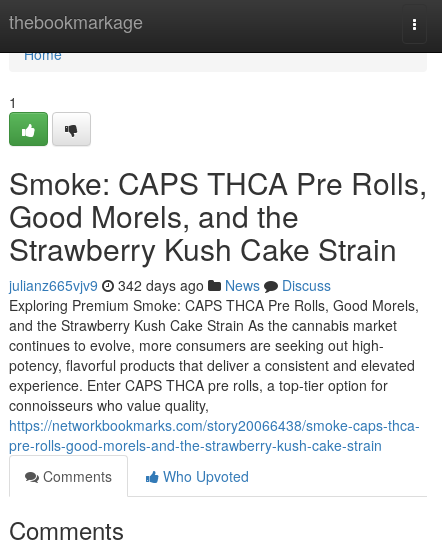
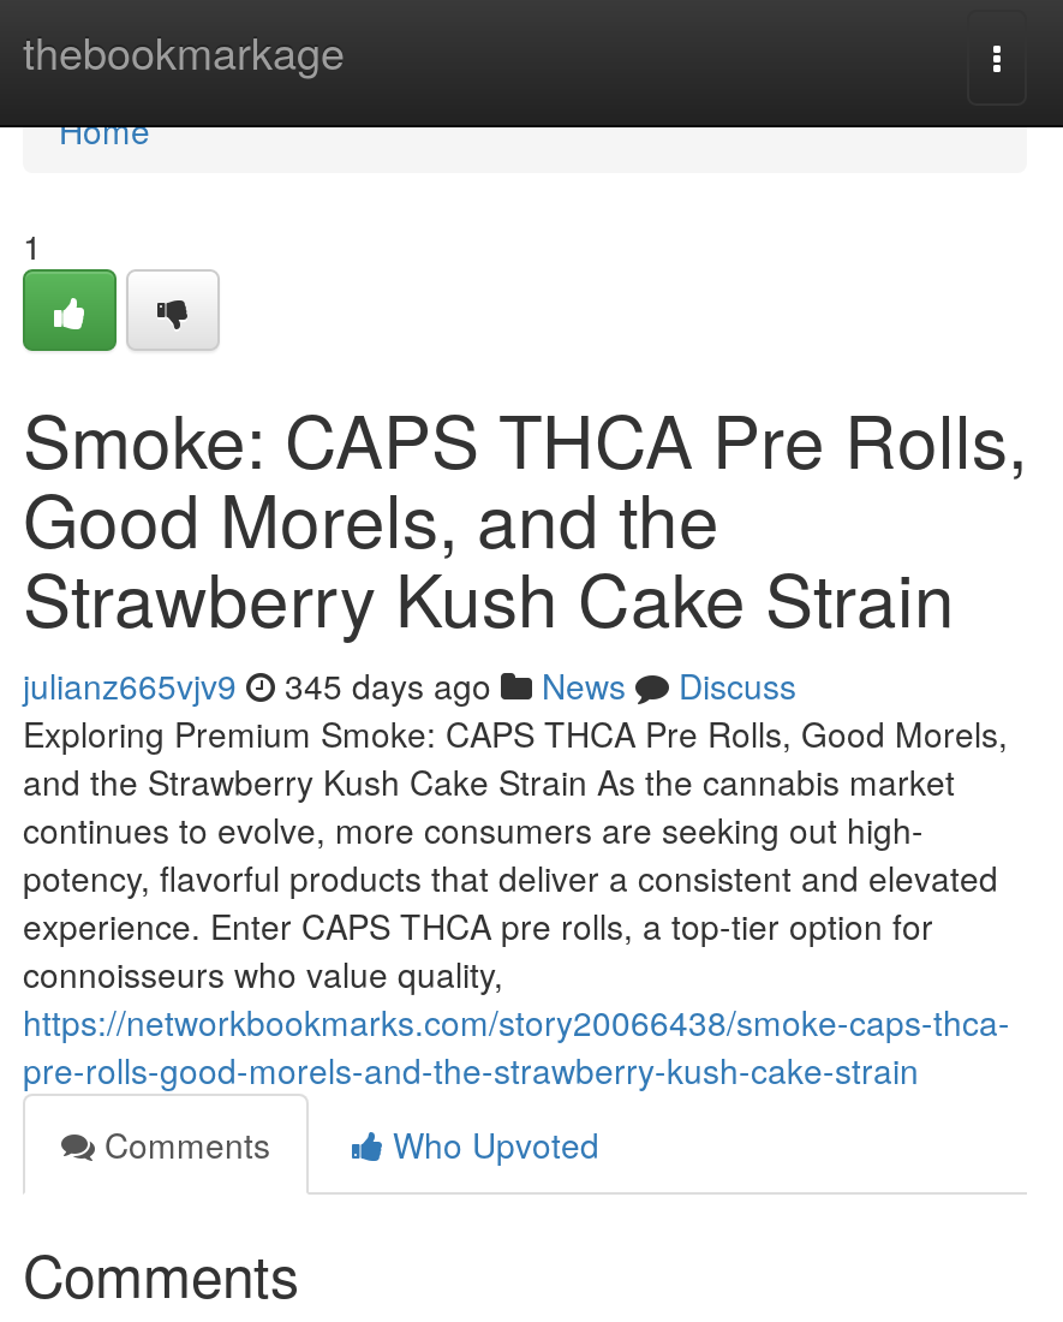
[9,275,331,295] julianz665vjv9 342 days ago News Discuss -> [23,661,796,709] julianz665vjv9 345 days ago News Discuss

